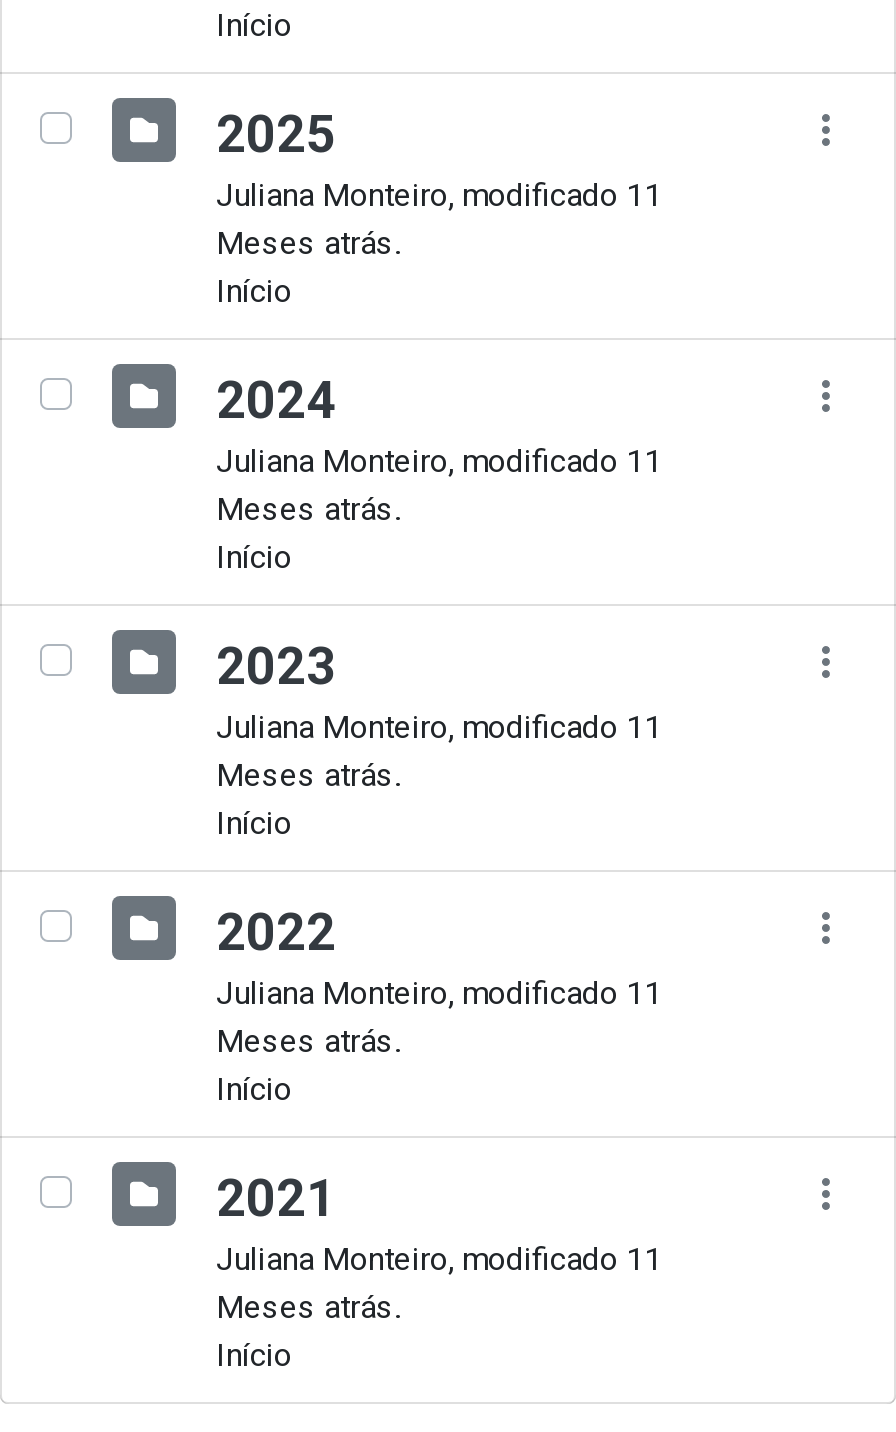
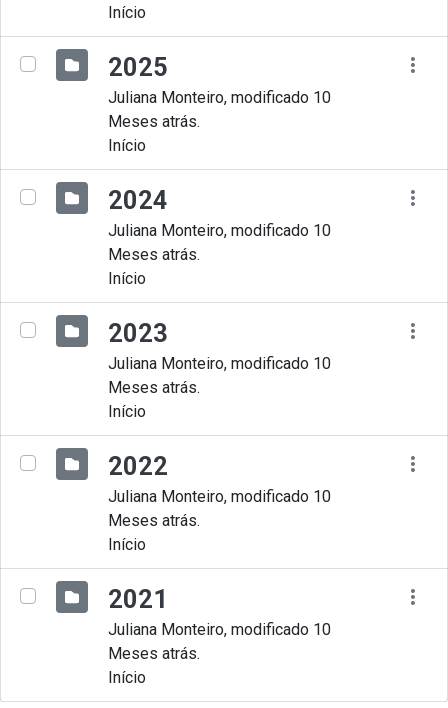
[216,176,662,214] Juliana Monteiro, modificado 11 -> [108,88,331,107] Juliana Monteiro, modificado 10
[216,442,662,480] Juliana Monteiro, modificado 11 -> [108,221,331,240] Juliana Monteiro, modificado 10
[216,708,662,746] Juliana Monteiro, modificado 11 -> [108,354,331,373] Juliana Monteiro, modificado 10
[216,974,662,1012] Juliana Monteiro, modificado 11 -> [108,487,331,506] Juliana Monteiro, modificado 10
[216,1240,662,1278] Juliana Monteiro, modificado 11 -> [108,620,331,639] Juliana Monteiro, modificado 10

